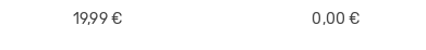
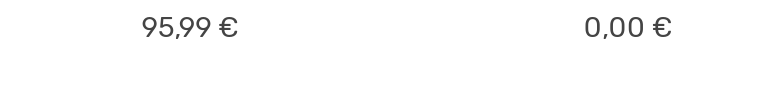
[73,10,122,28] 19,99 € -> [142,11,238,45] 95,99 €

